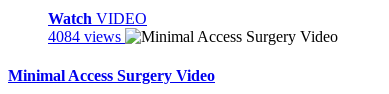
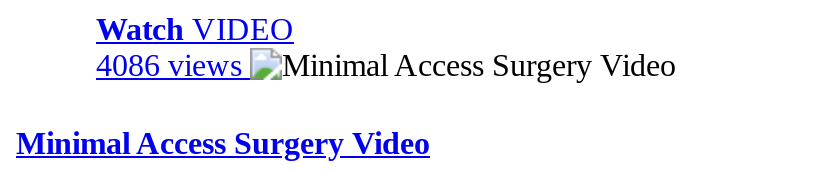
[48,27,125,44] 4084 views -> [96,47,250,81] 4086 views

